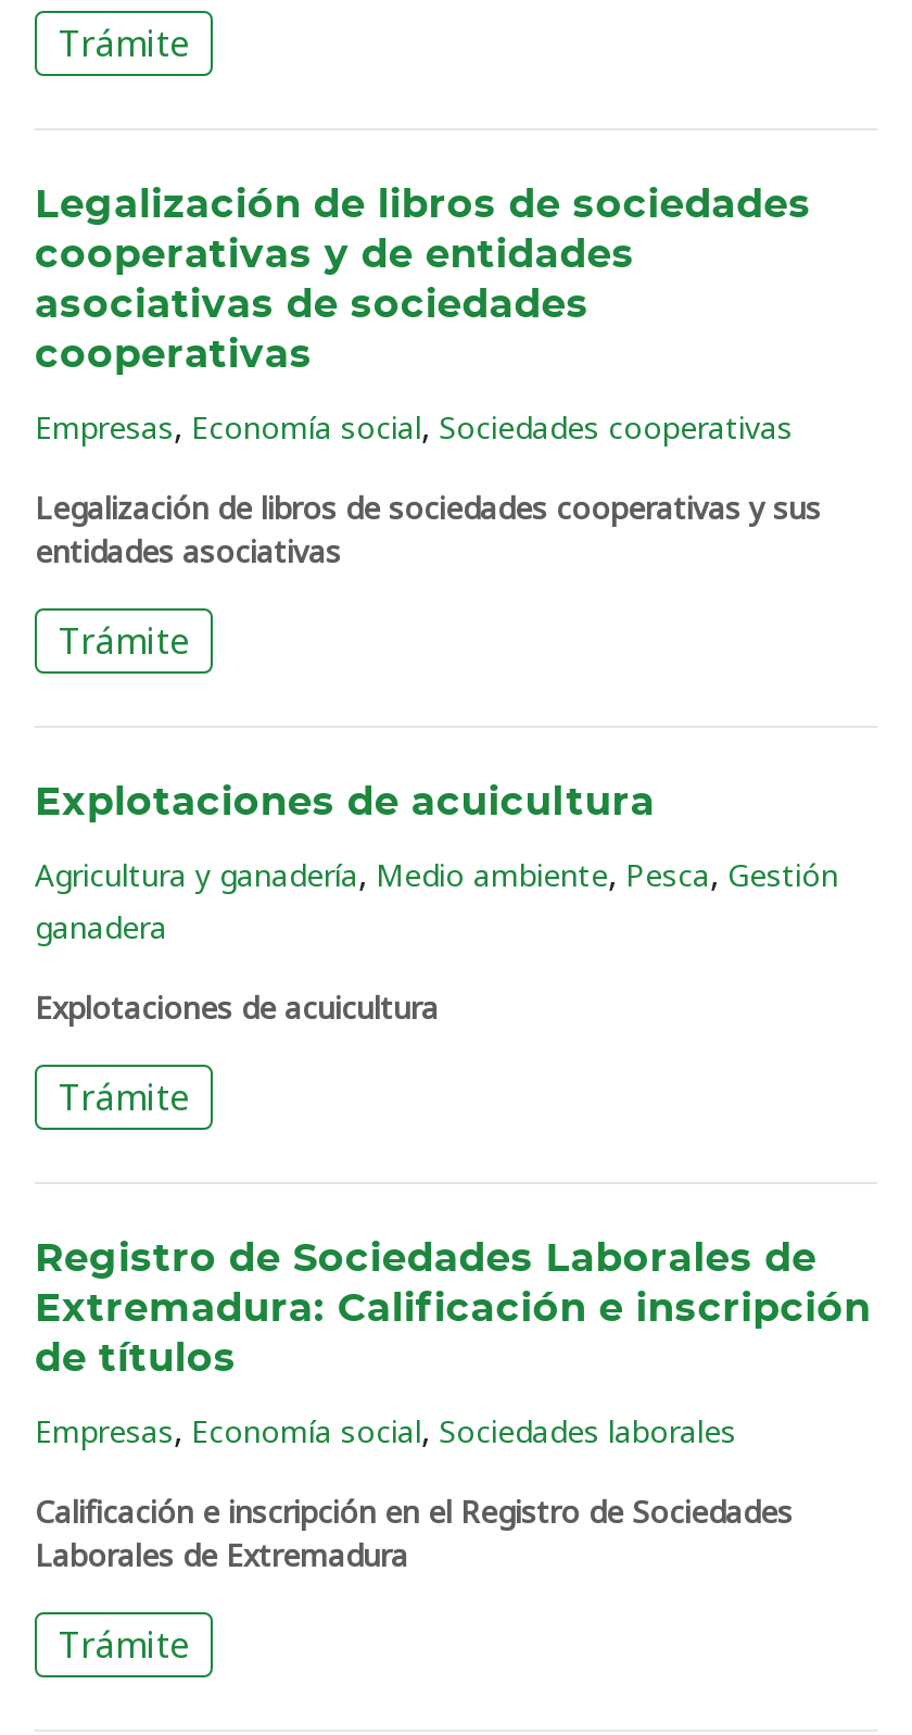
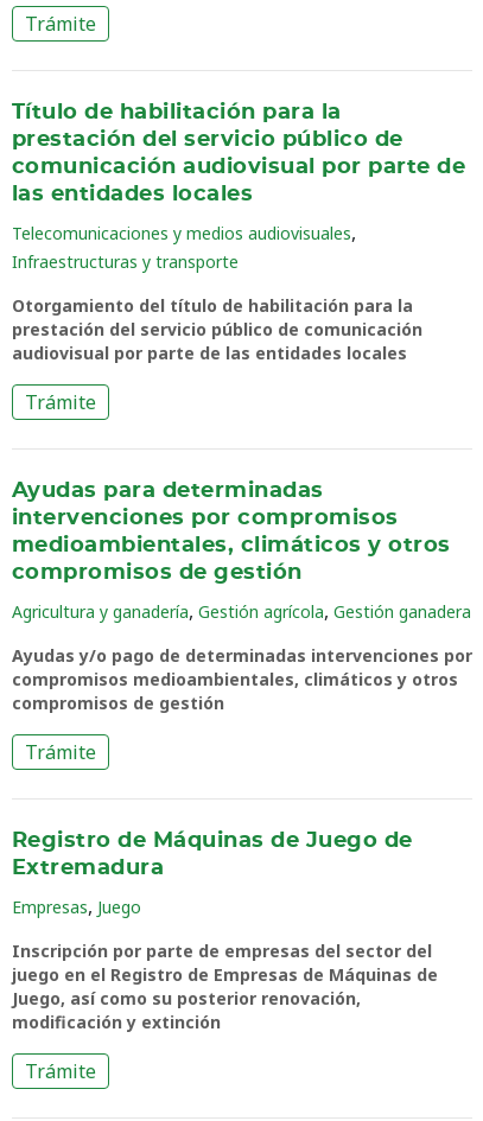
[35,187,811,376] Legalización de libros de sociedades | cooperativas y de entidades | asociativas de sociedades | cooperativas -> [12,102,465,205] Título de habilitación para la | prestación del servicio público de | comunicación audiovisual por parte de | las entidades locales
[35,402,793,450] Empresas, Economía social, Sociedades cooperativas -> [12,219,356,273] Telecomunicaciones y medios audiovisuales, | Infraestructuras y transporte
[35,487,821,571] Legalización de libros de sociedades cooperativas y sus | entidades asociativas -> [12,294,422,364] Otorgamiento del título de habilitación para la | prestación del servicio público de comunicación | audiovisual por parte de las entidades locales
[35,784,655,824] Explotaciones de acuicultura -> [12,480,450,584] Ayudas para determinadas | intervenciones por compromisos | medioambientales, climáticos y otros | compromisos de gestión
[35,850,838,947] Agricultura y ganadería, Medio ambiente, Pesca, Gestión | ganadera -> [12,598,471,624] Agricultura y ganadería, Gestión agrícola, Gestión ganadera
[35,986,439,1028] Explotaciones de acuicultura -> [12,644,472,714] Ayudas y/o pago de determinadas intervenciones por | compromisos medioambientales, climáticos y otros | compromisos de gestión
[35,1241,871,1380] Registro de Sociedades Laborales de | Extremadura: Calificación e inscripción | de títulos -> [12,830,413,879] Registro de Máquinas de Juego de | Extremadura
[35,1406,736,1454] Empresas, Economía social, Sociedades laborales -> [12,893,141,919] Empresas, Juego
[35,1491,793,1575] Calificación e inscripción en el Registro de Sociedades | Laborales de Extremadura -> [12,940,438,1033] Inscripción por parte de empresas del sector del | juego en el Registro de Empresas de Máquinas de | Juego, así como su posterior renovación, | modificación y extinción

